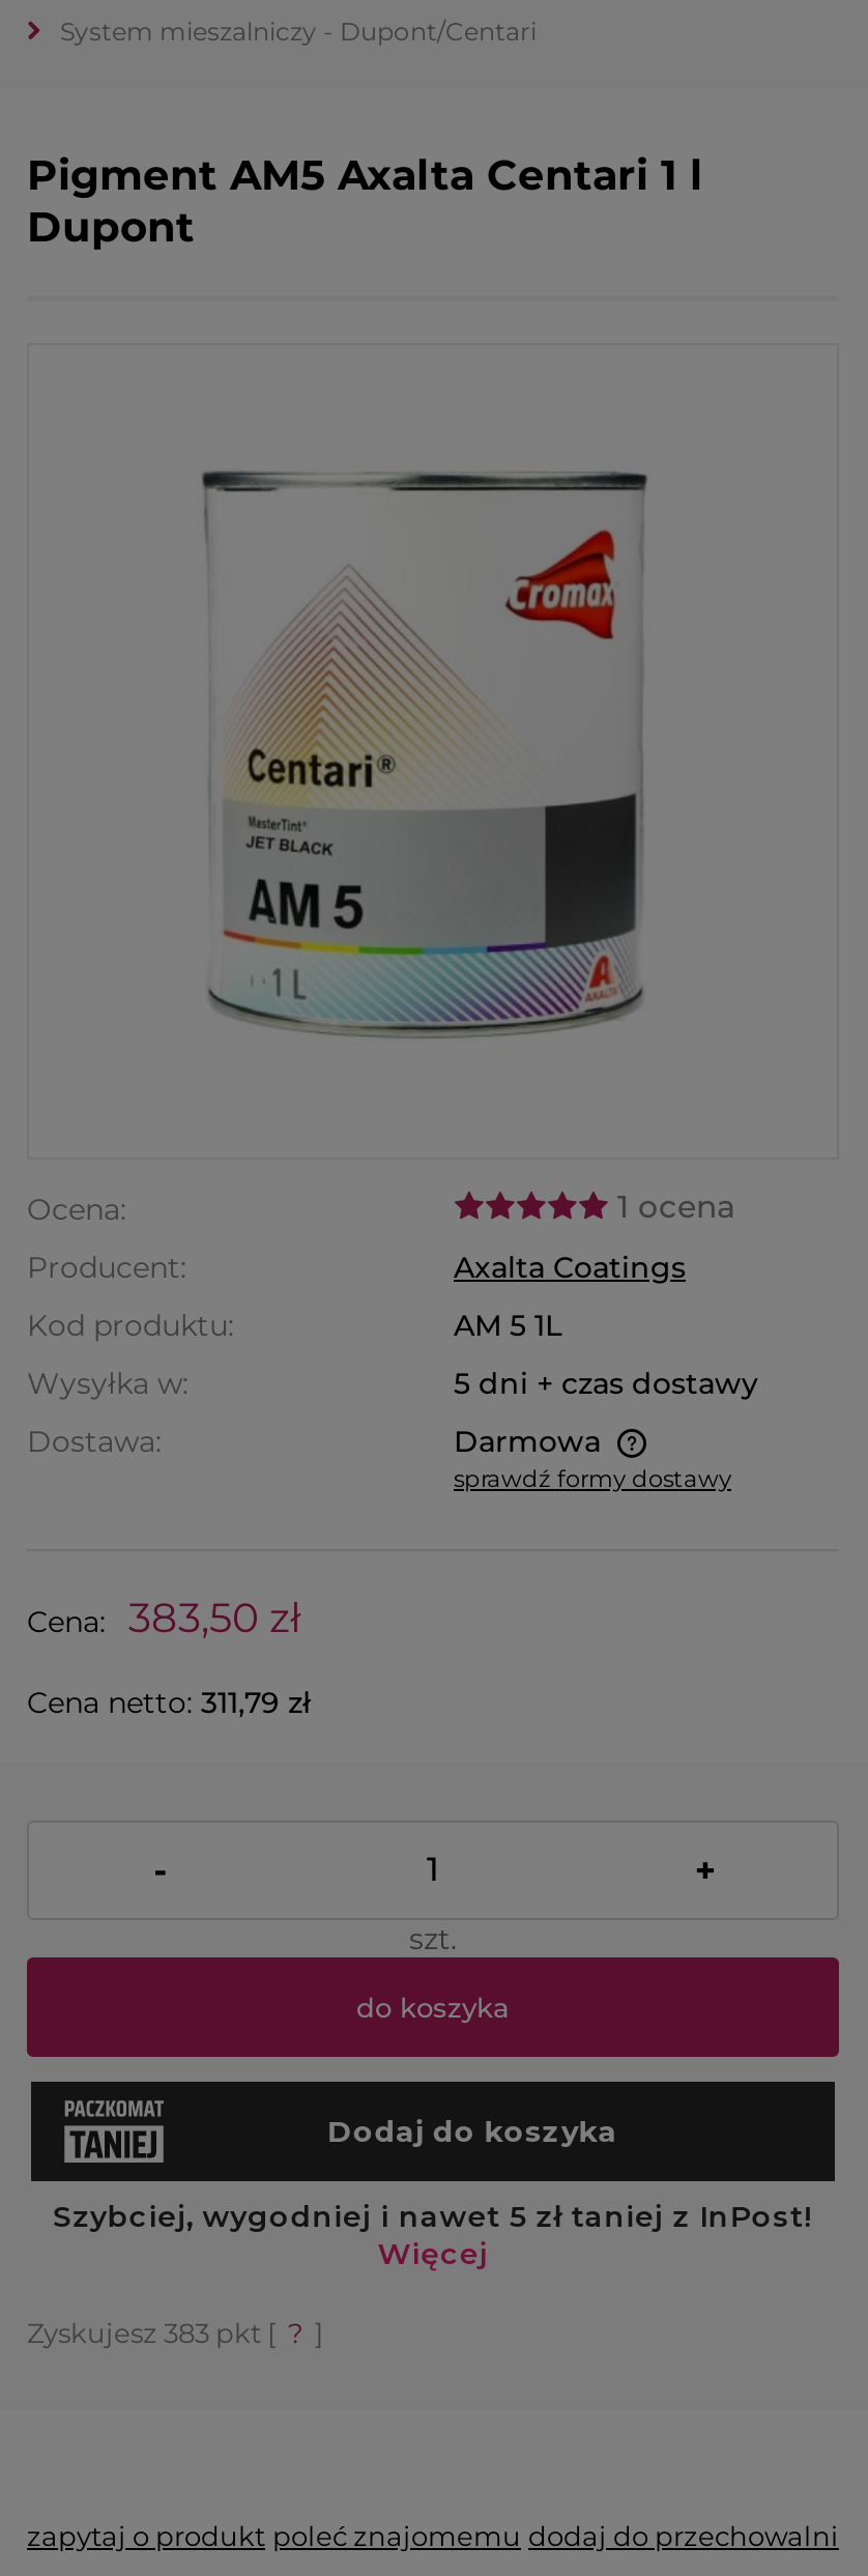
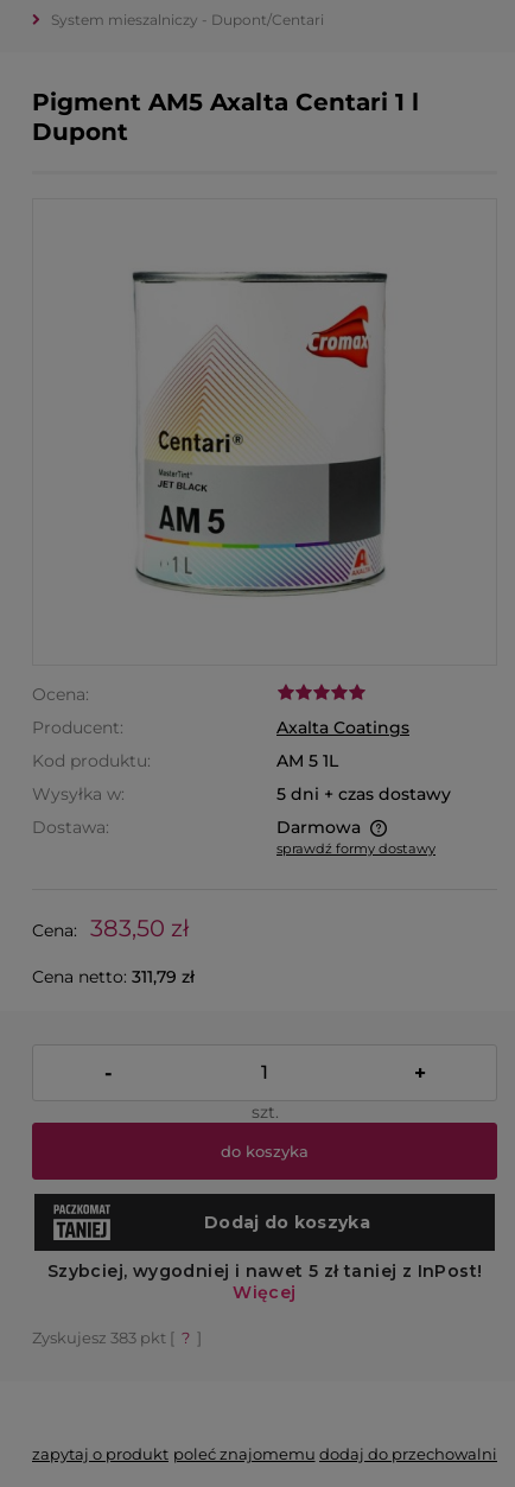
[617,1186,735,1226] 1 ocena -> none

